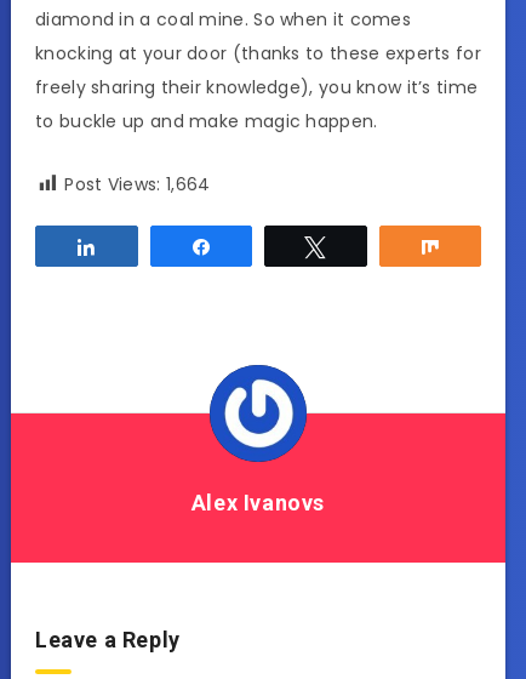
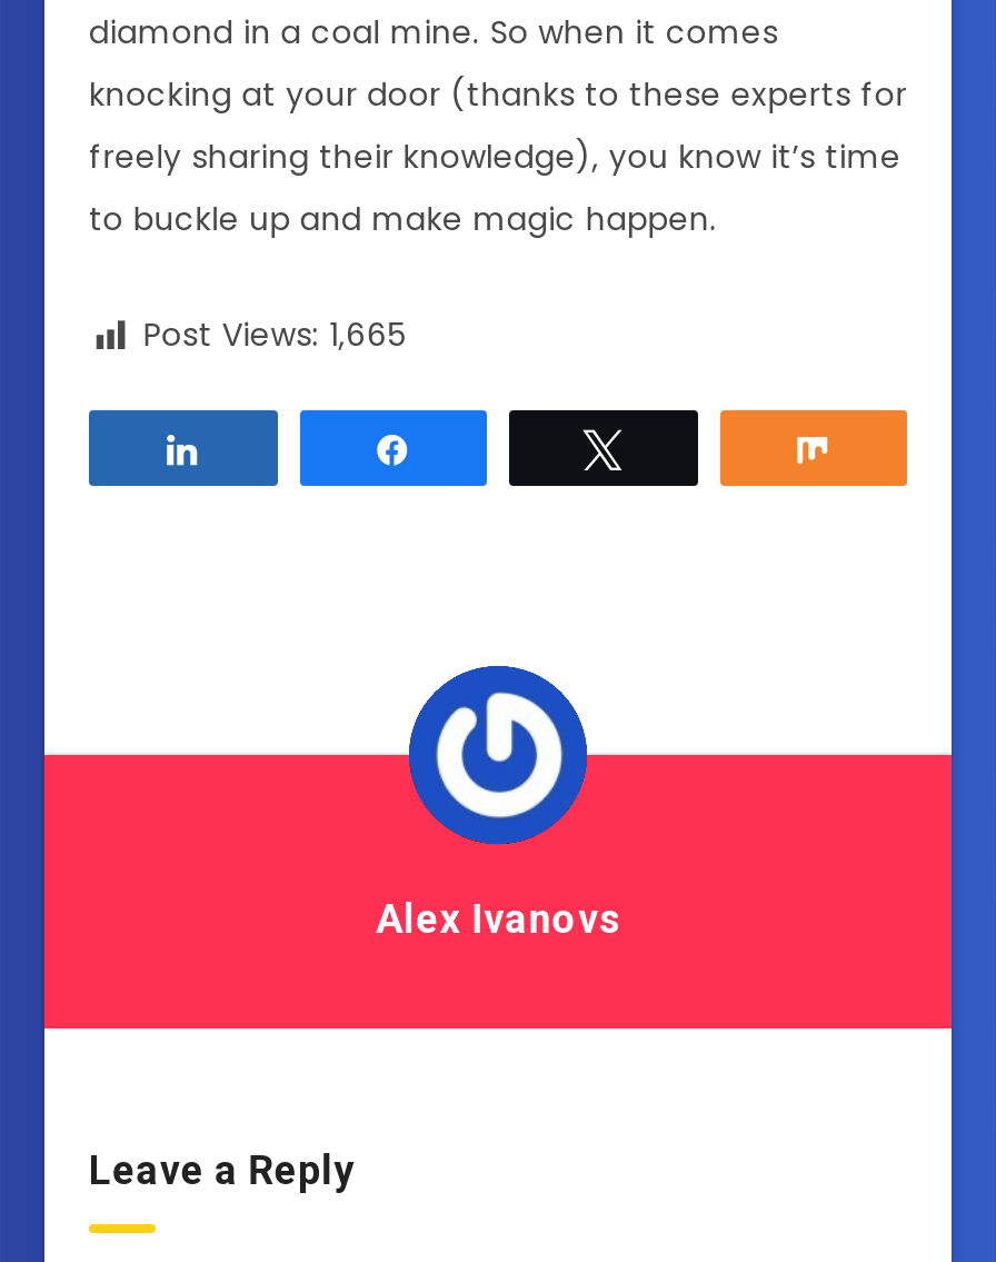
[65,172,210,196] Post Views: 1,664 -> [143,314,406,358] Post Views: 1,665

